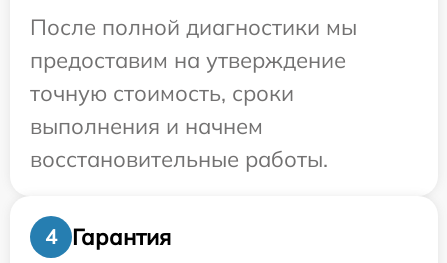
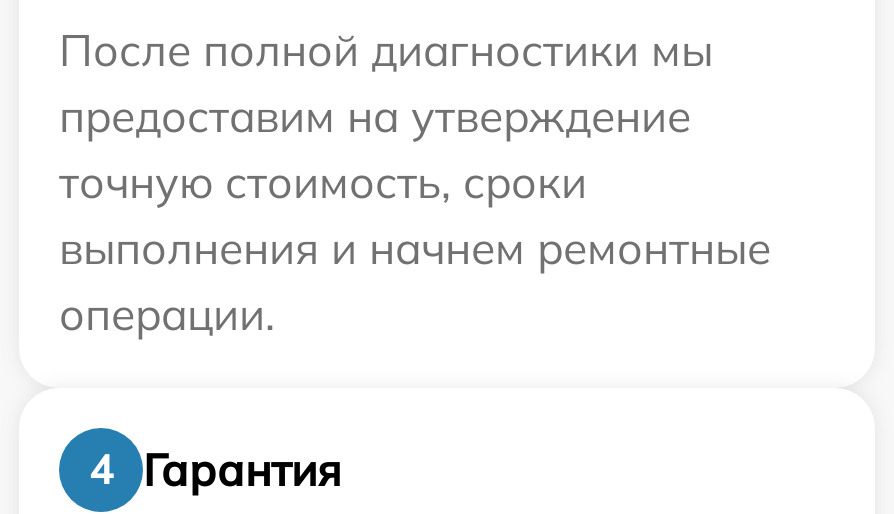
[30,112,328,173] выполнения и начнем | восстановительные работы. -> [59,220,771,342] выполнения и начнем ремонтные | операции.

